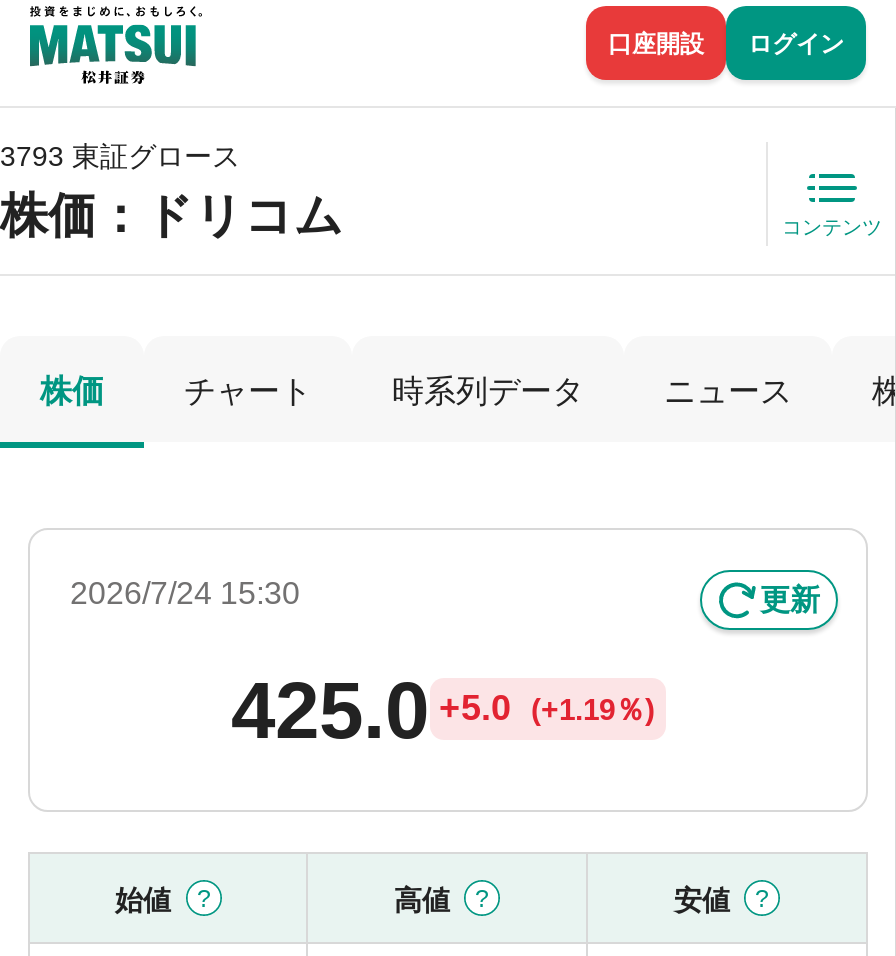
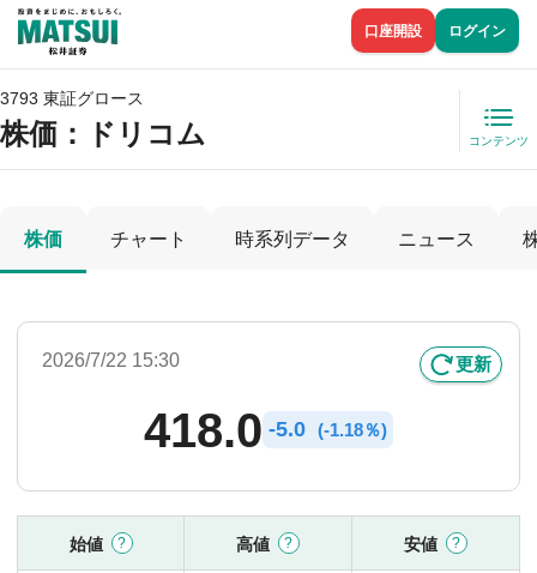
[70,576,300,610] 2026/7/24 15:30 -> [42,350,180,370] 2026/7/22 15:30
[231,666,655,754] 425.0 +5.0 (+1.19％) -> [144,404,387,457] 418.0 -5.0 (-1.18％)

